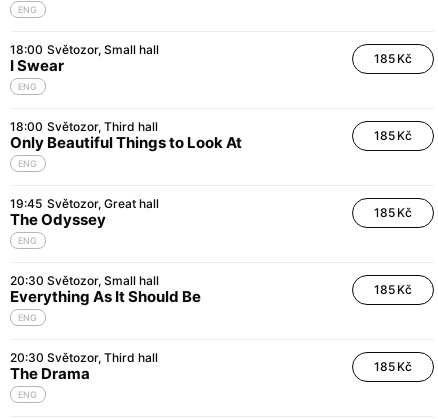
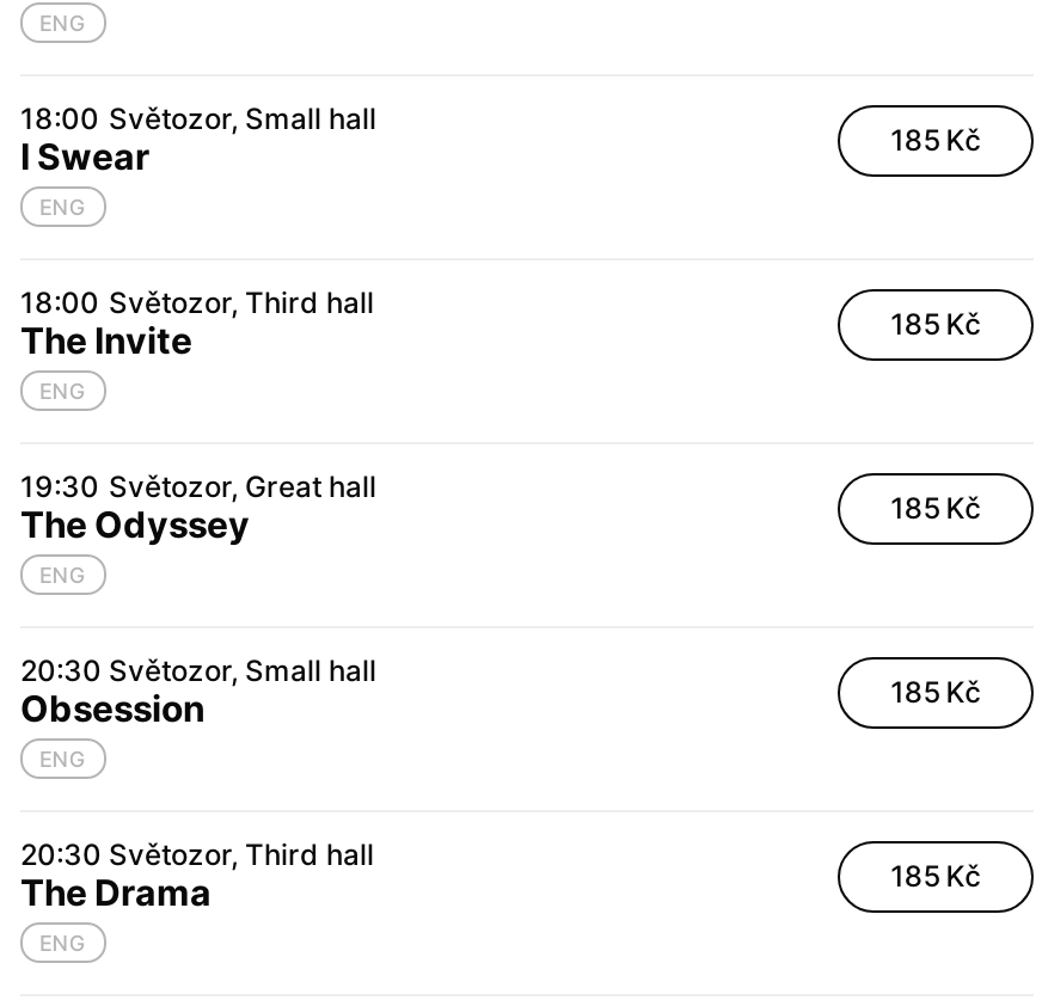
[10,133,242,152] Only Beautiful Things to Look At -> [20,318,192,363] The Invite
[10,196,159,211] 19:45 Světozor Great hall -> [20,468,376,504] 19:30 Světozor Great hall
[10,287,201,306] Everything As It Should Be -> [20,686,204,731] Obsession

